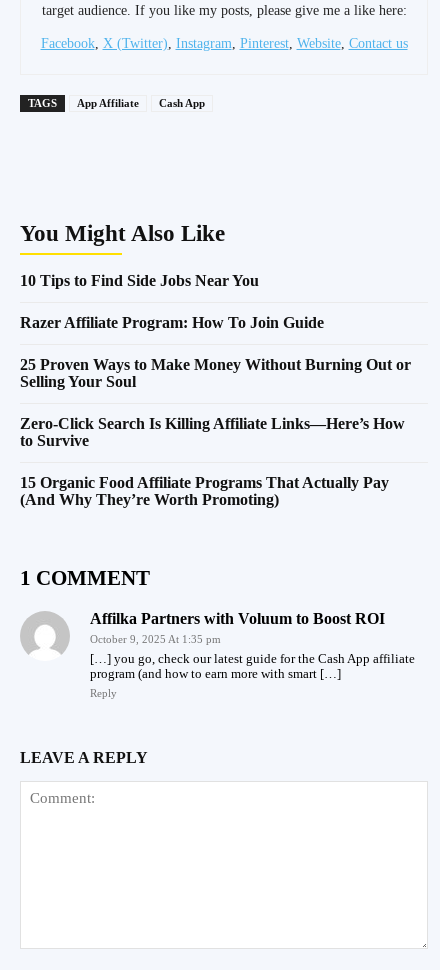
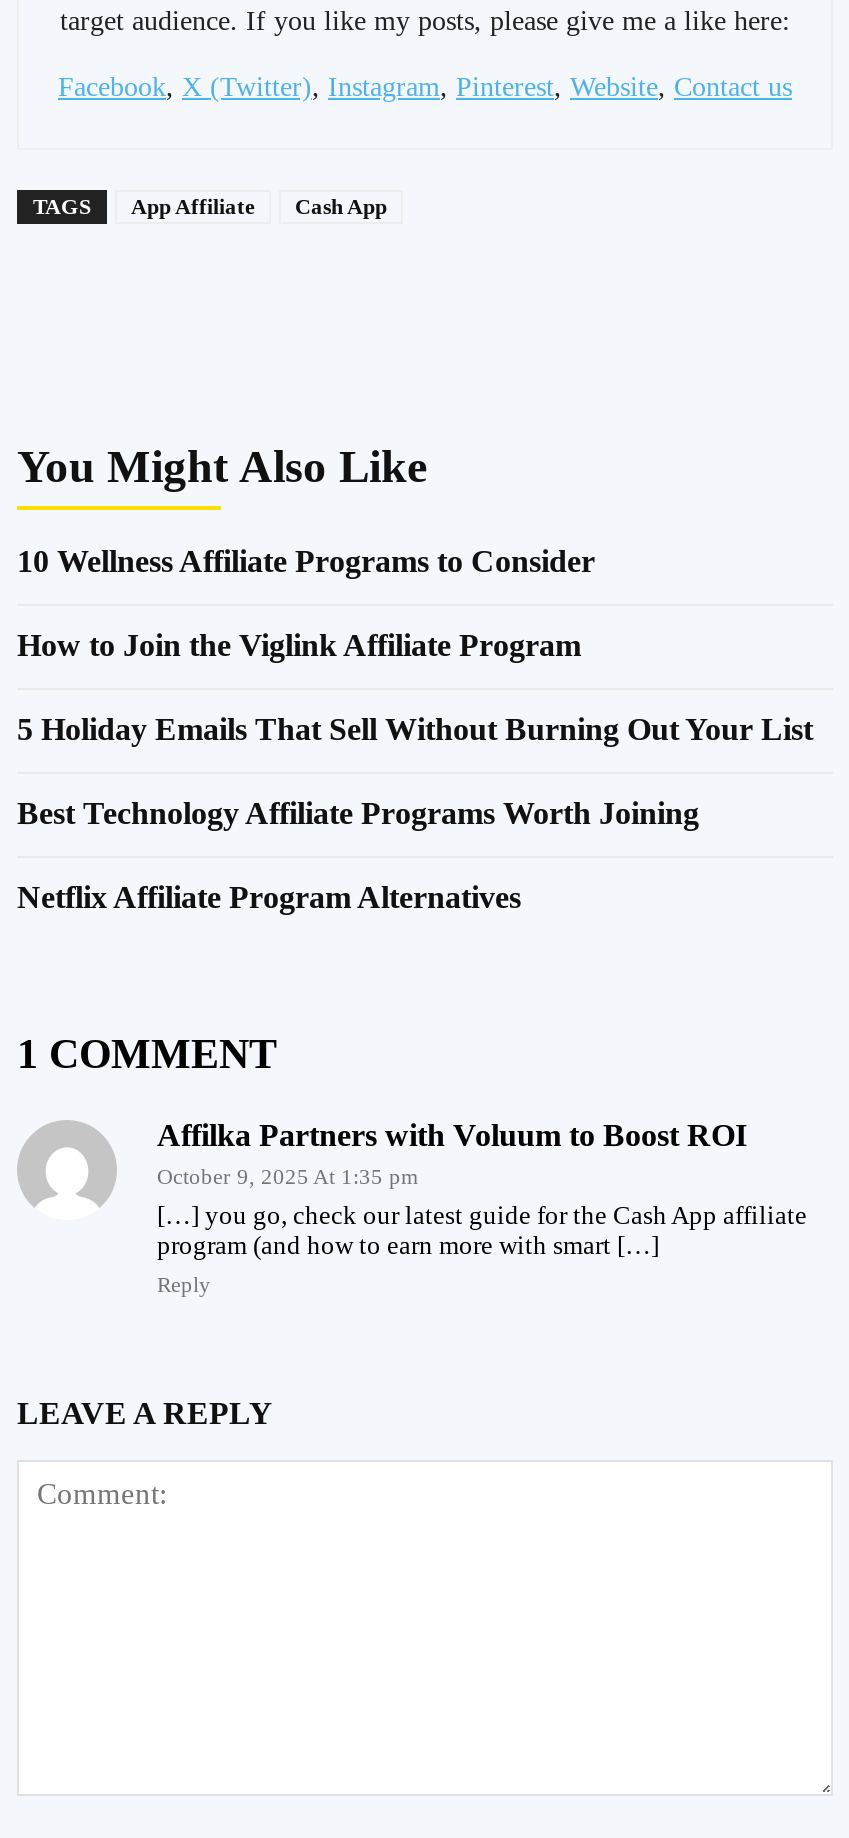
[20,272,259,289] 10 Tips to Find Side Jobs Near You -> [17,544,595,578] 10 Wellness Affiliate Programs to Consider
[20,314,324,331] Razer Affiliate Program: How To Join Guide -> [17,628,581,662] How to Join the Viglink Affiliate Program
[20,356,411,390] 25 Proven Ways to Make Money Without Burning Out or | Selling Your Soul -> [17,712,813,746] 5 Holiday Emails That Sell Without Burning Out Your List
[20,415,405,449] Zero-Click Search Is Killing Affiliate Links—Here’s How | to Survive -> [17,796,699,830] Best Technology Affiliate Programs Worth Joining
[20,474,389,508] 15 Organic Food Affiliate Programs That Actually Pay | (And Why They’re Worth Promoting) -> [17,880,521,914] Netflix Affiliate Program Alternatives

